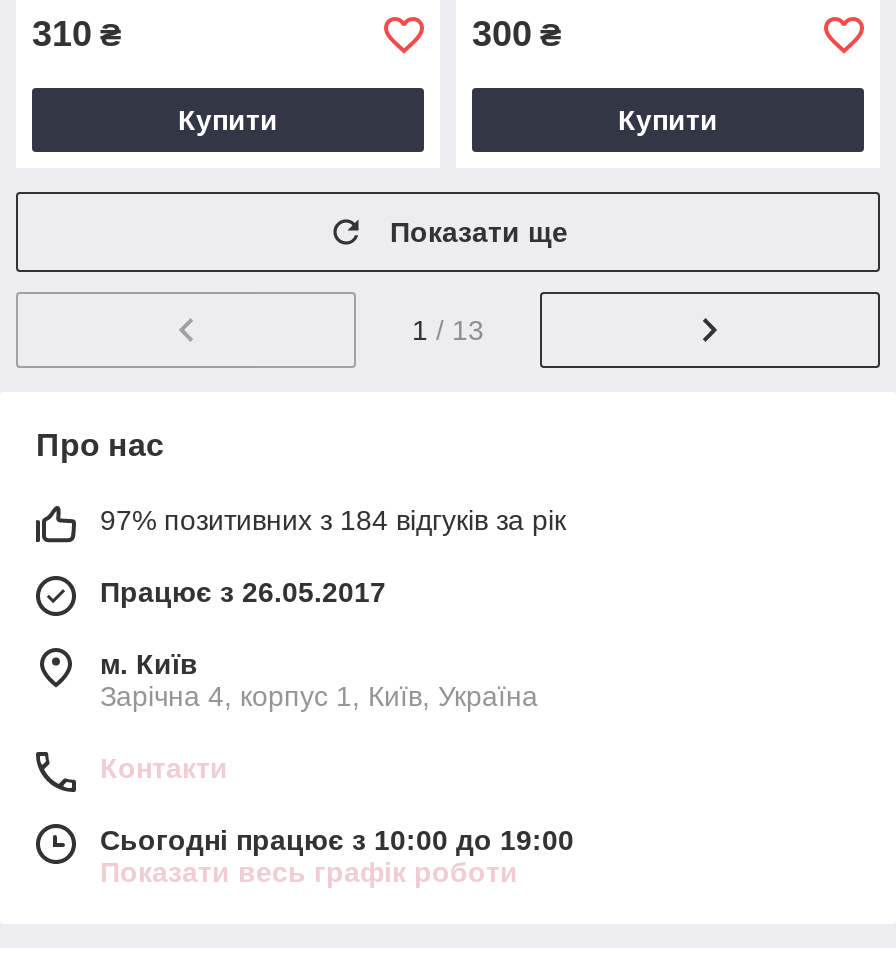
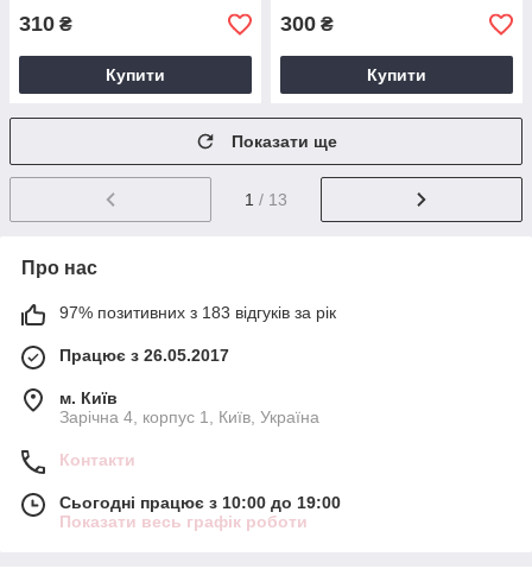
[100,504,566,536] 97% позитивних з 184 відгуків за рік -> [59,303,336,322] 97% позитивних з 183 відгуків за рік

